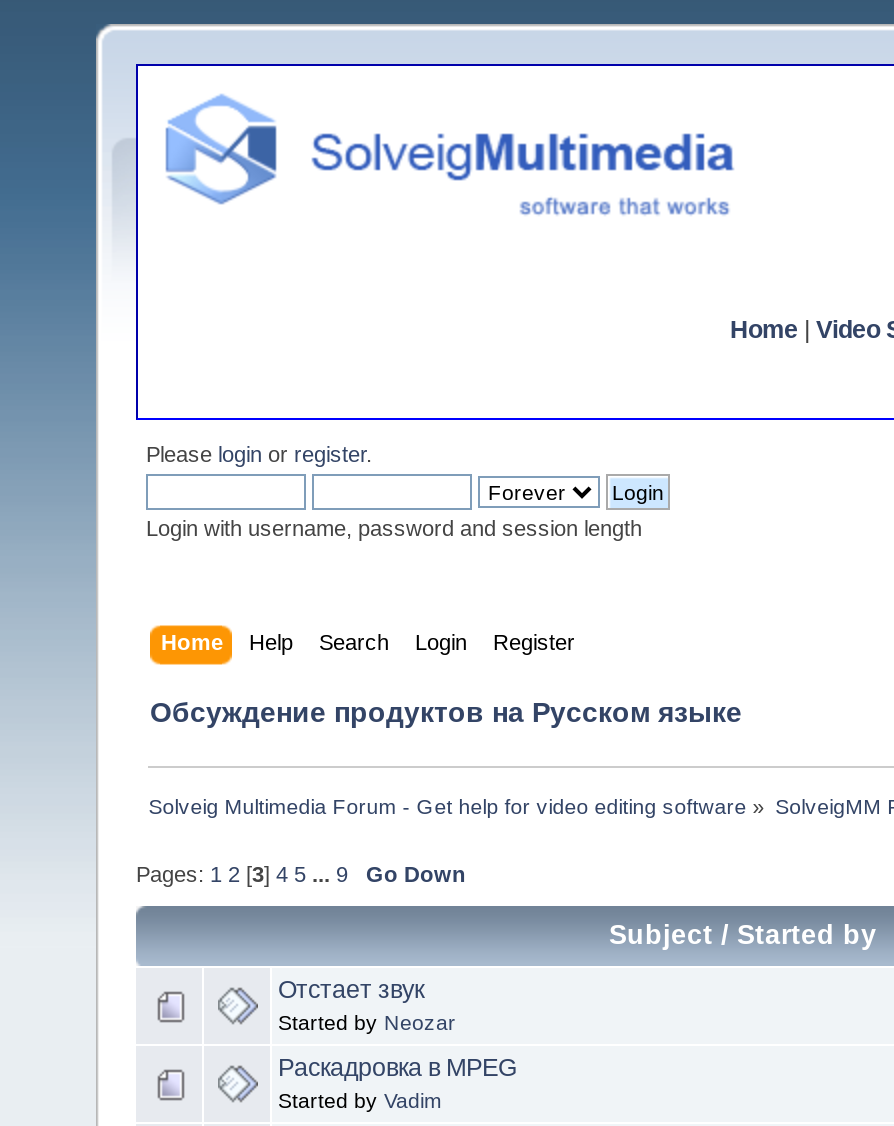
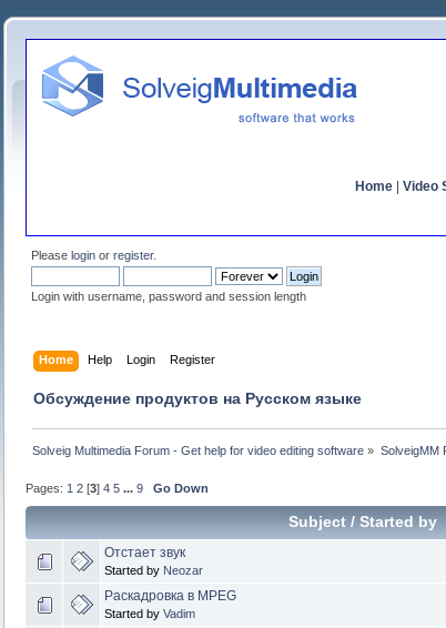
[319,630,389,654] Search -> none

